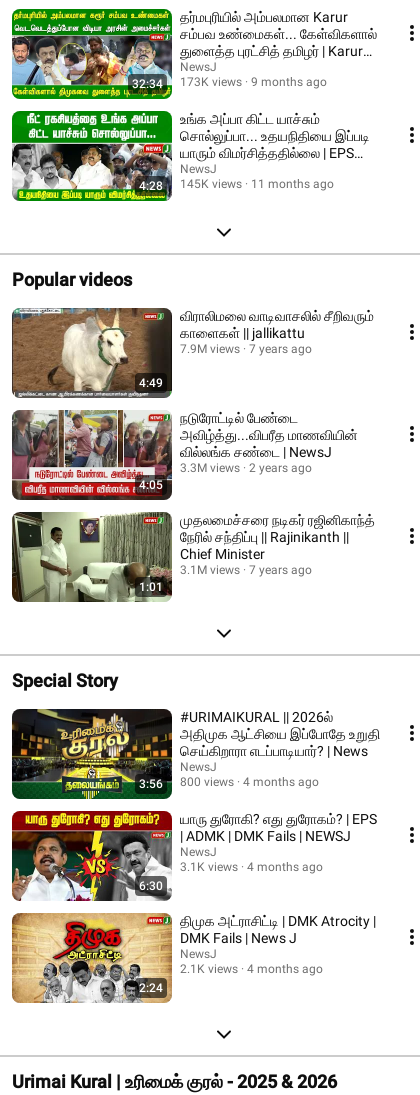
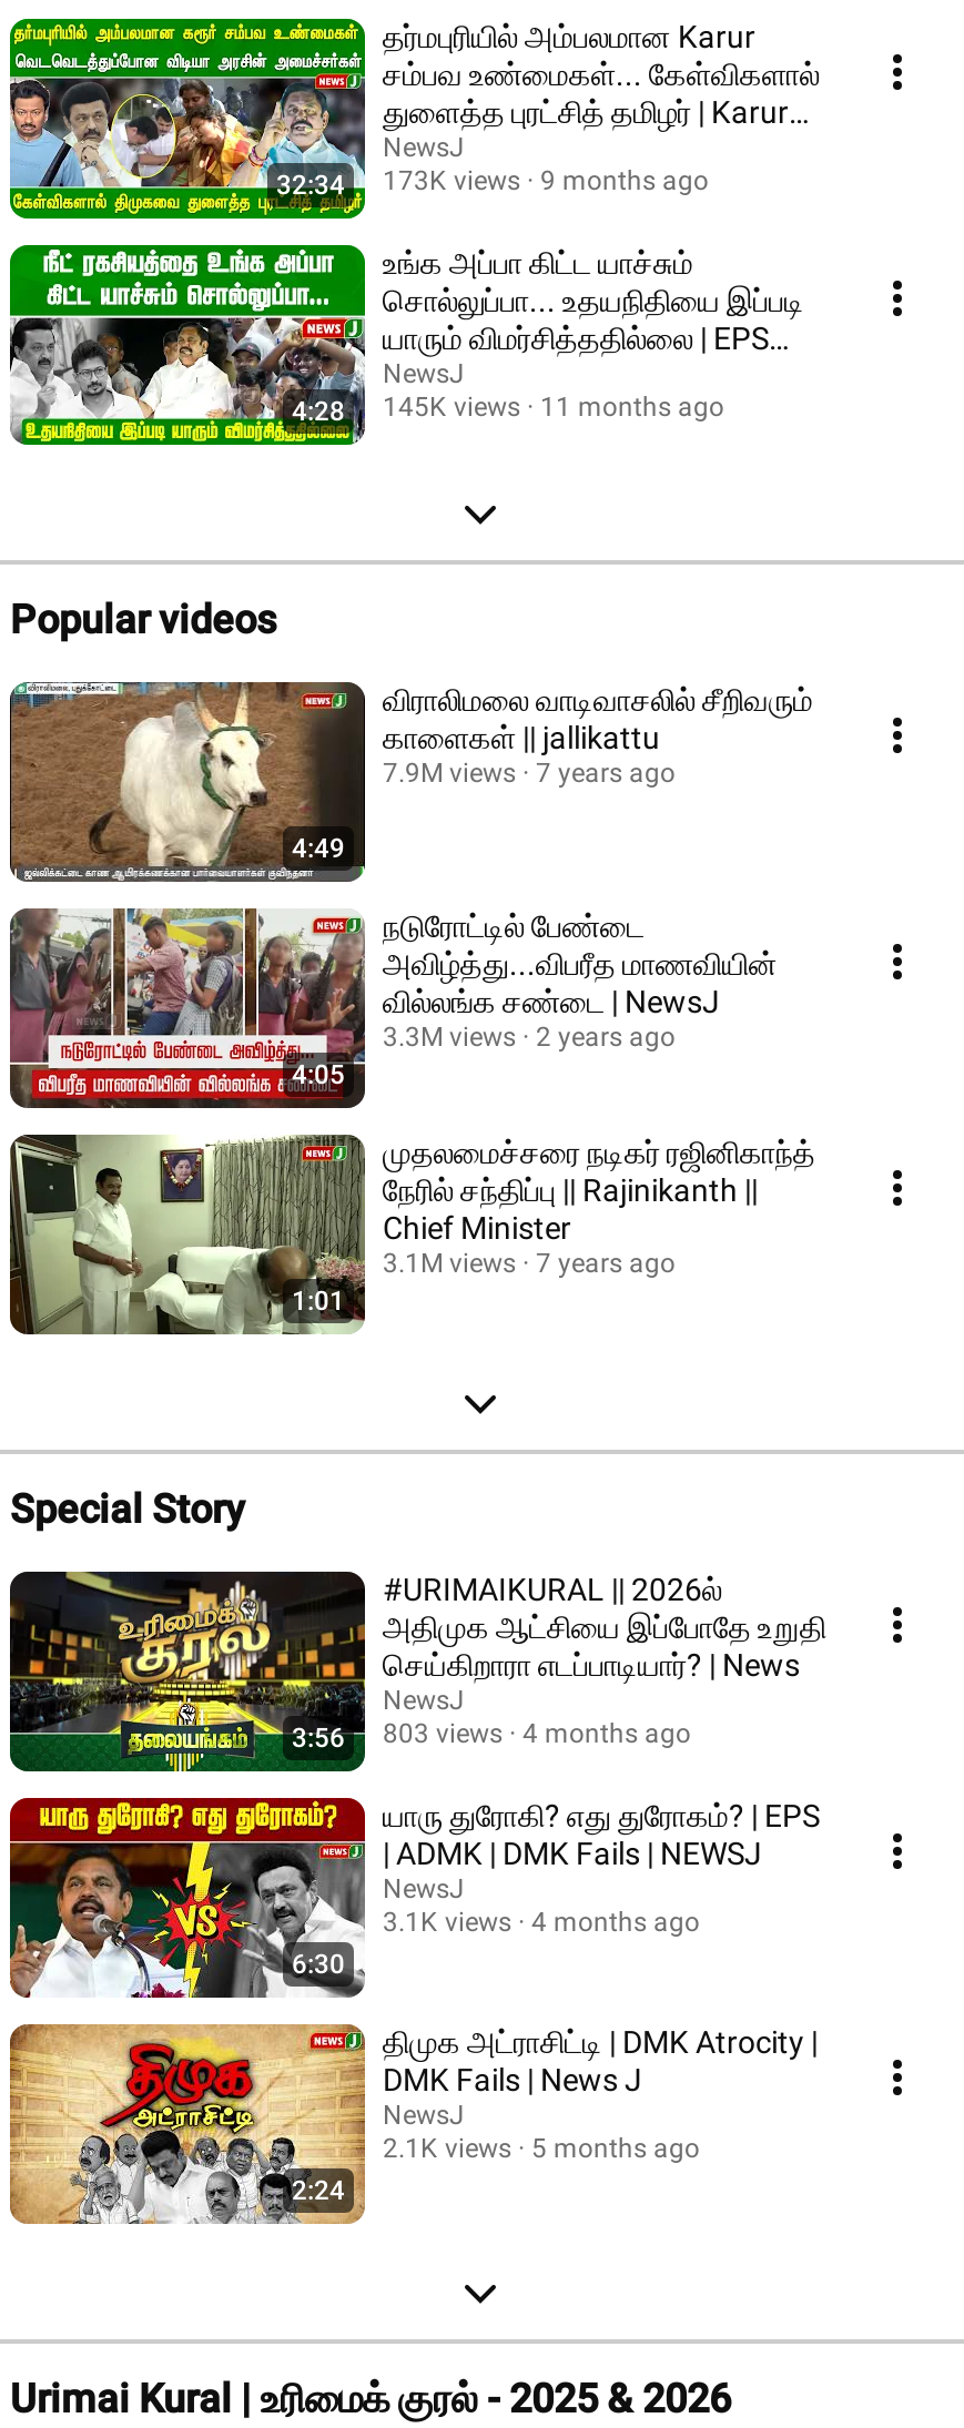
[139,775,319,791] 3:56 800 views 4 months ago -> [292,1718,691,1754] 3:56 803 views 4 months ago
[180,962,323,976] 2.1K views 4 months ago -> [383,2133,700,2164] 2.1K views 5 months ago

